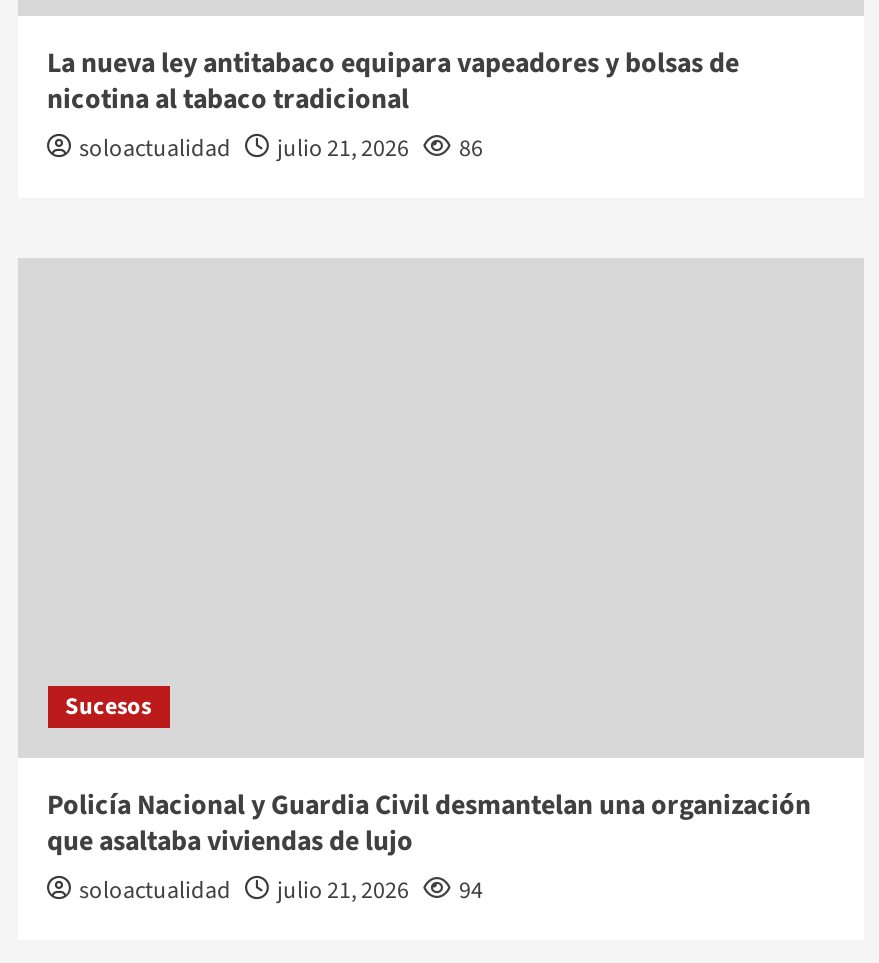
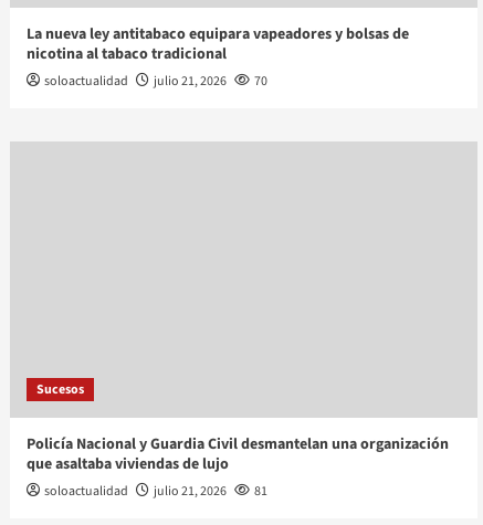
[79,133,483,167] soloactualidad julio 21, 2026 86 -> [44,72,267,91] soloactualidad julio 21, 2026 70
[79,875,483,909] soloactualidad julio 21, 2026 94 -> [44,482,267,501] soloactualidad julio 21, 2026 81

